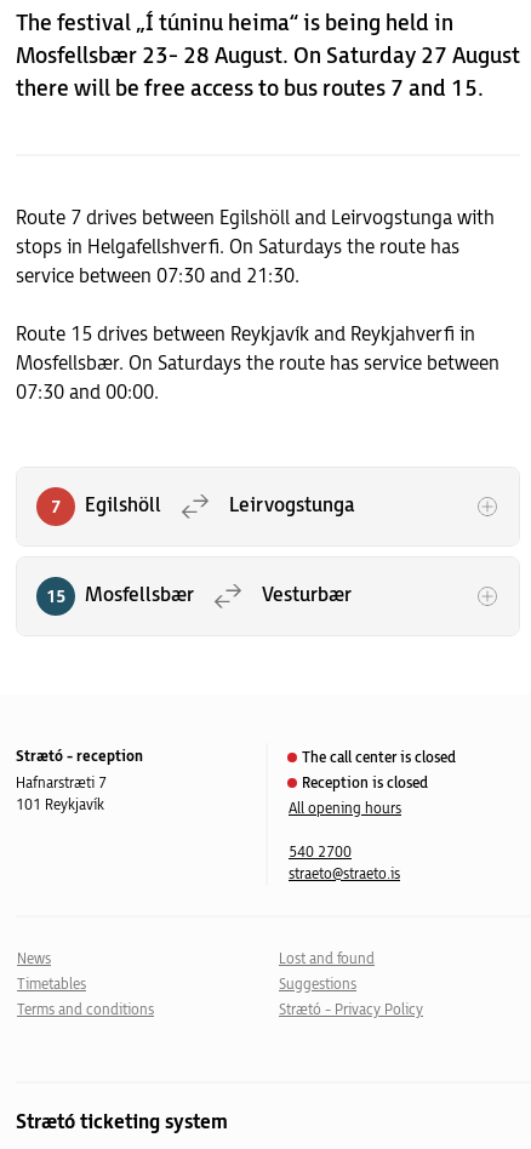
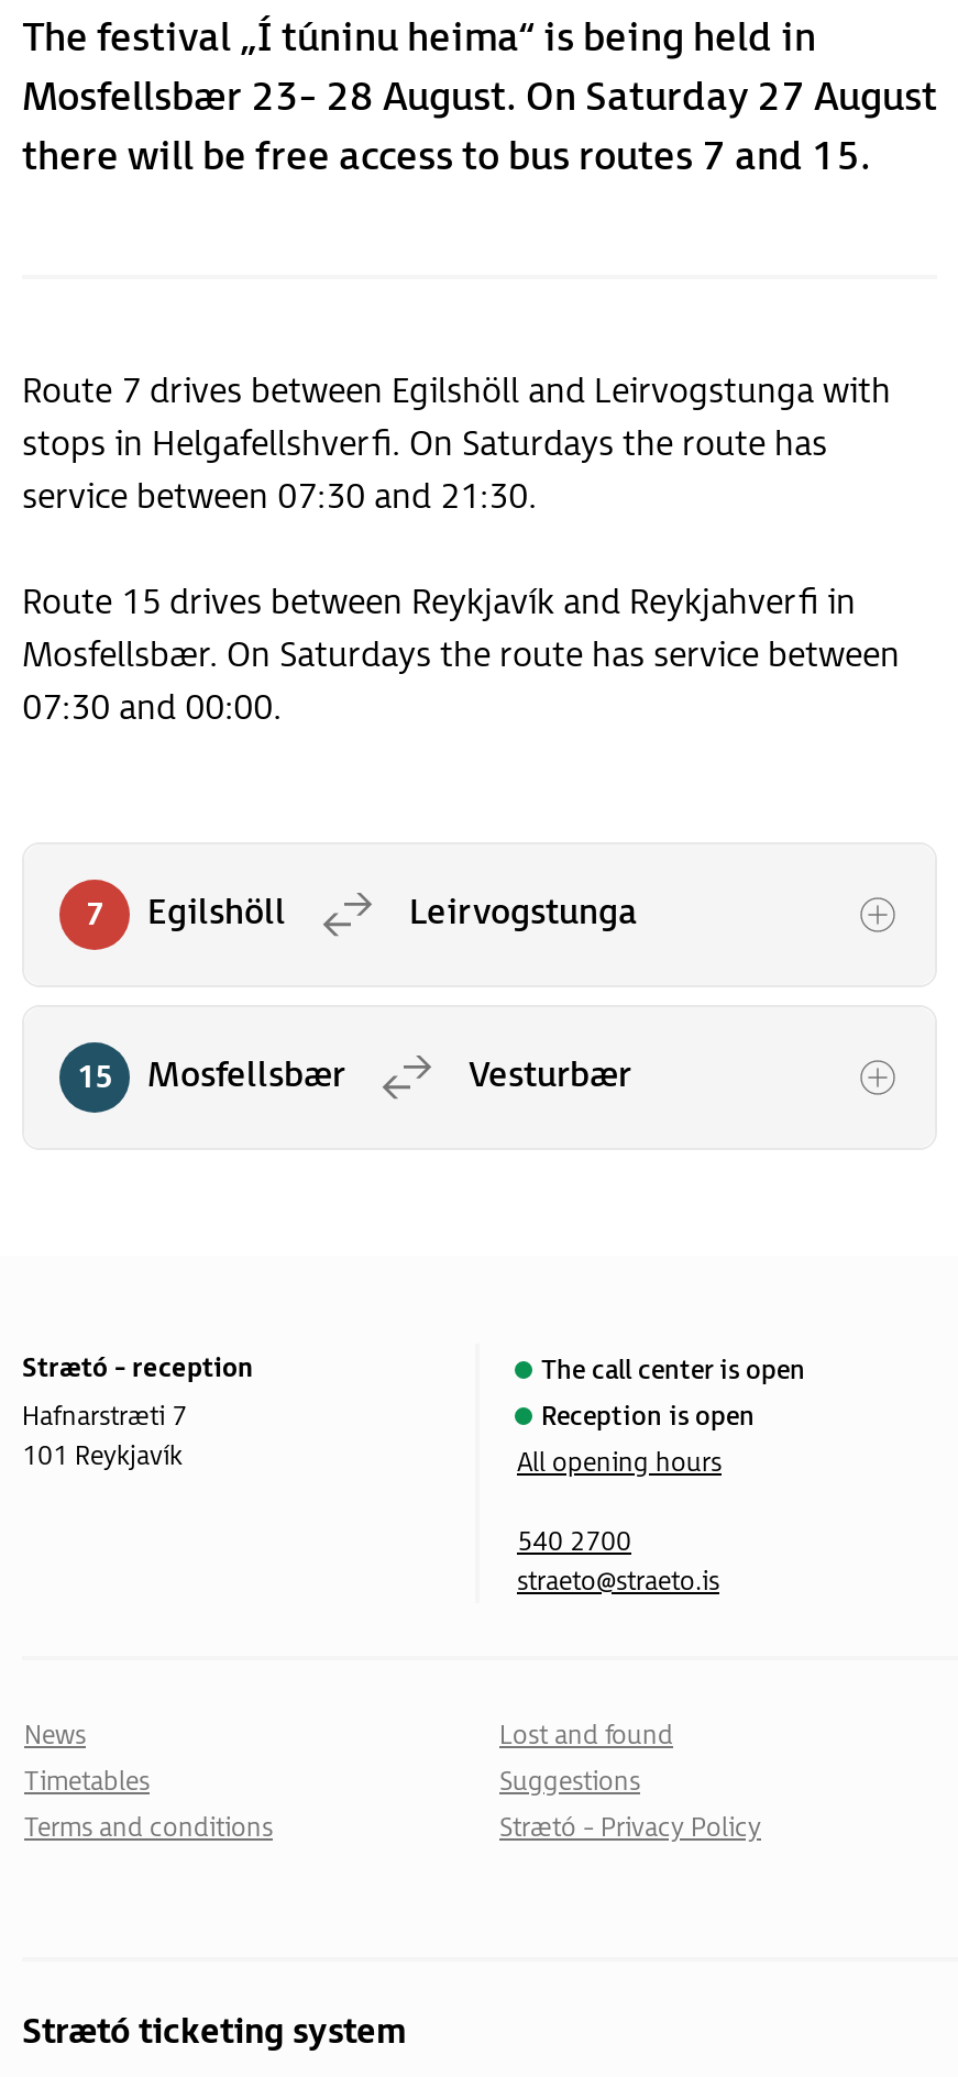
[302,749,456,767] The call center is closed -> [541,1355,805,1388] The call center is open
[302,774,428,793] Reception is closed -> [541,1401,755,1434] Reception is open

